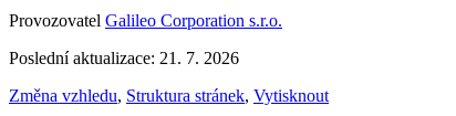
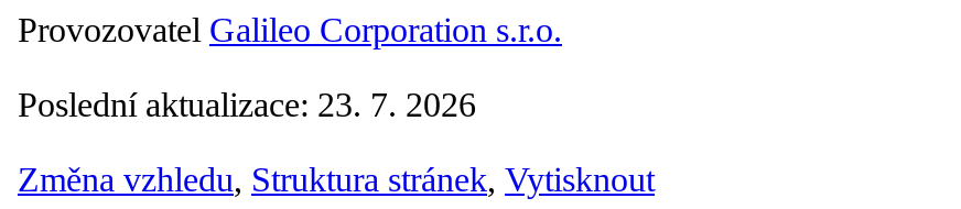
[9,49,239,68] Poslední aktualizace: 21. 7. 2026 -> [18,85,476,123] Poslední aktualizace: 23. 7. 2026

